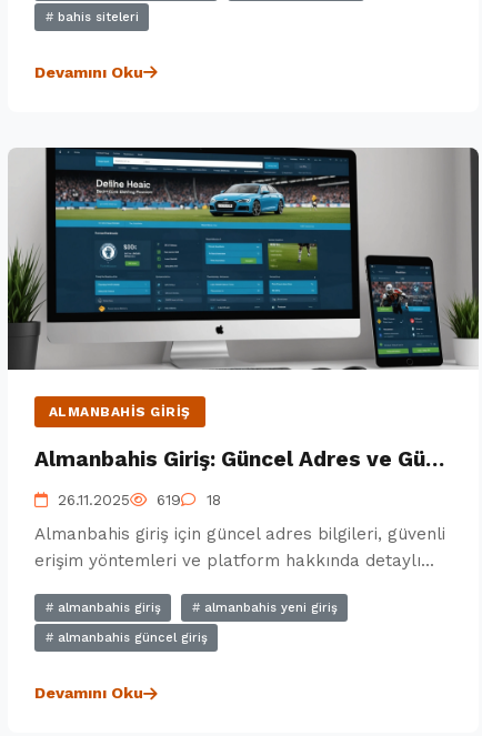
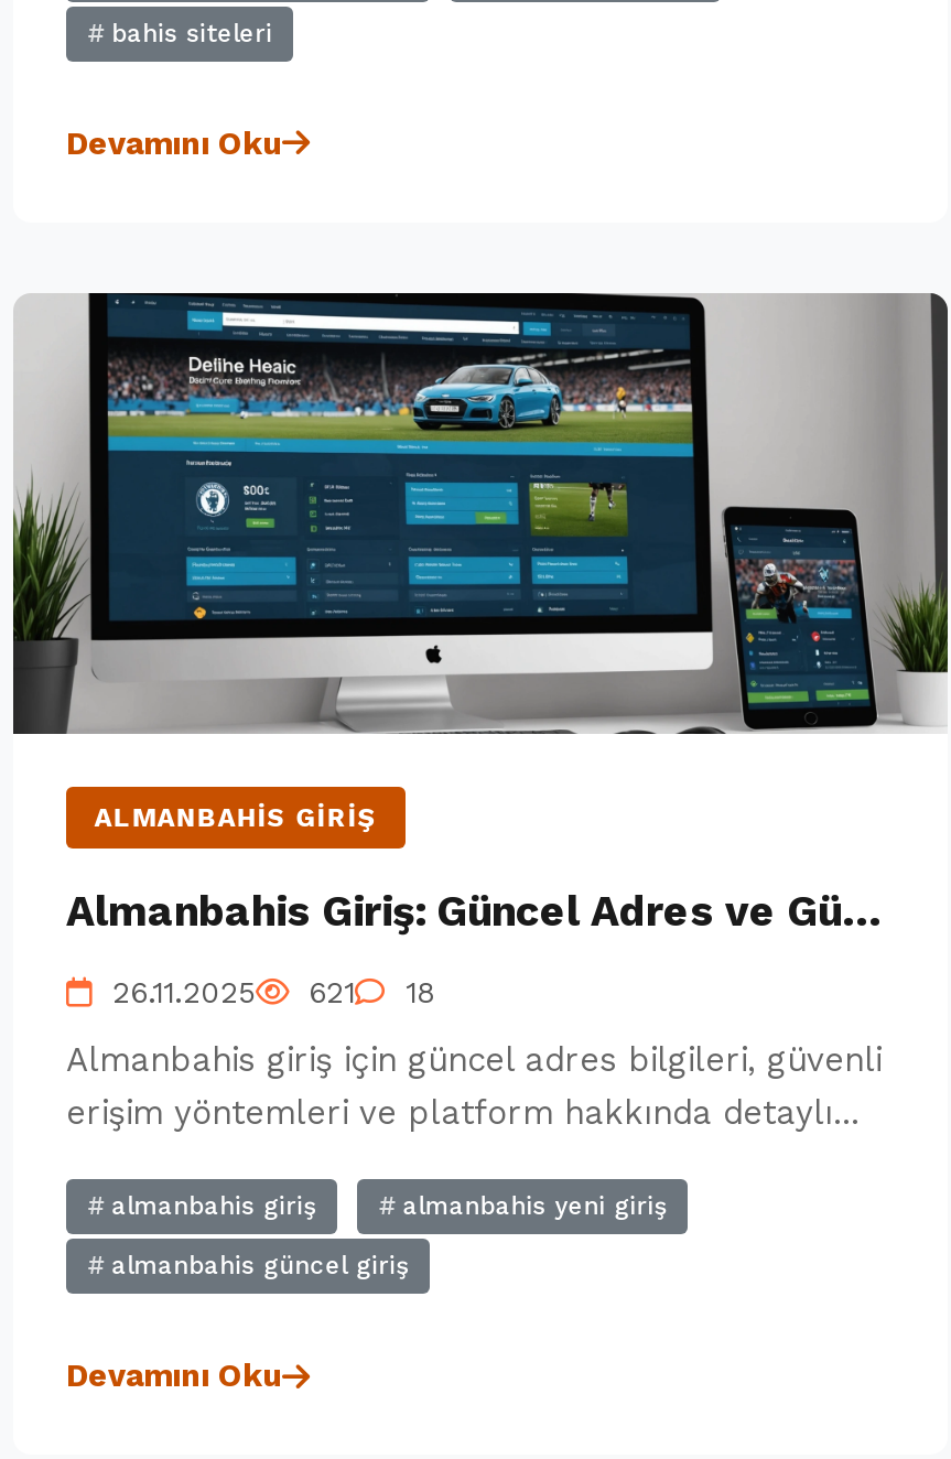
[52,491,221,509] 26.11.2025 619 18 -> [101,975,434,1010] 26.11.2025 621 18

